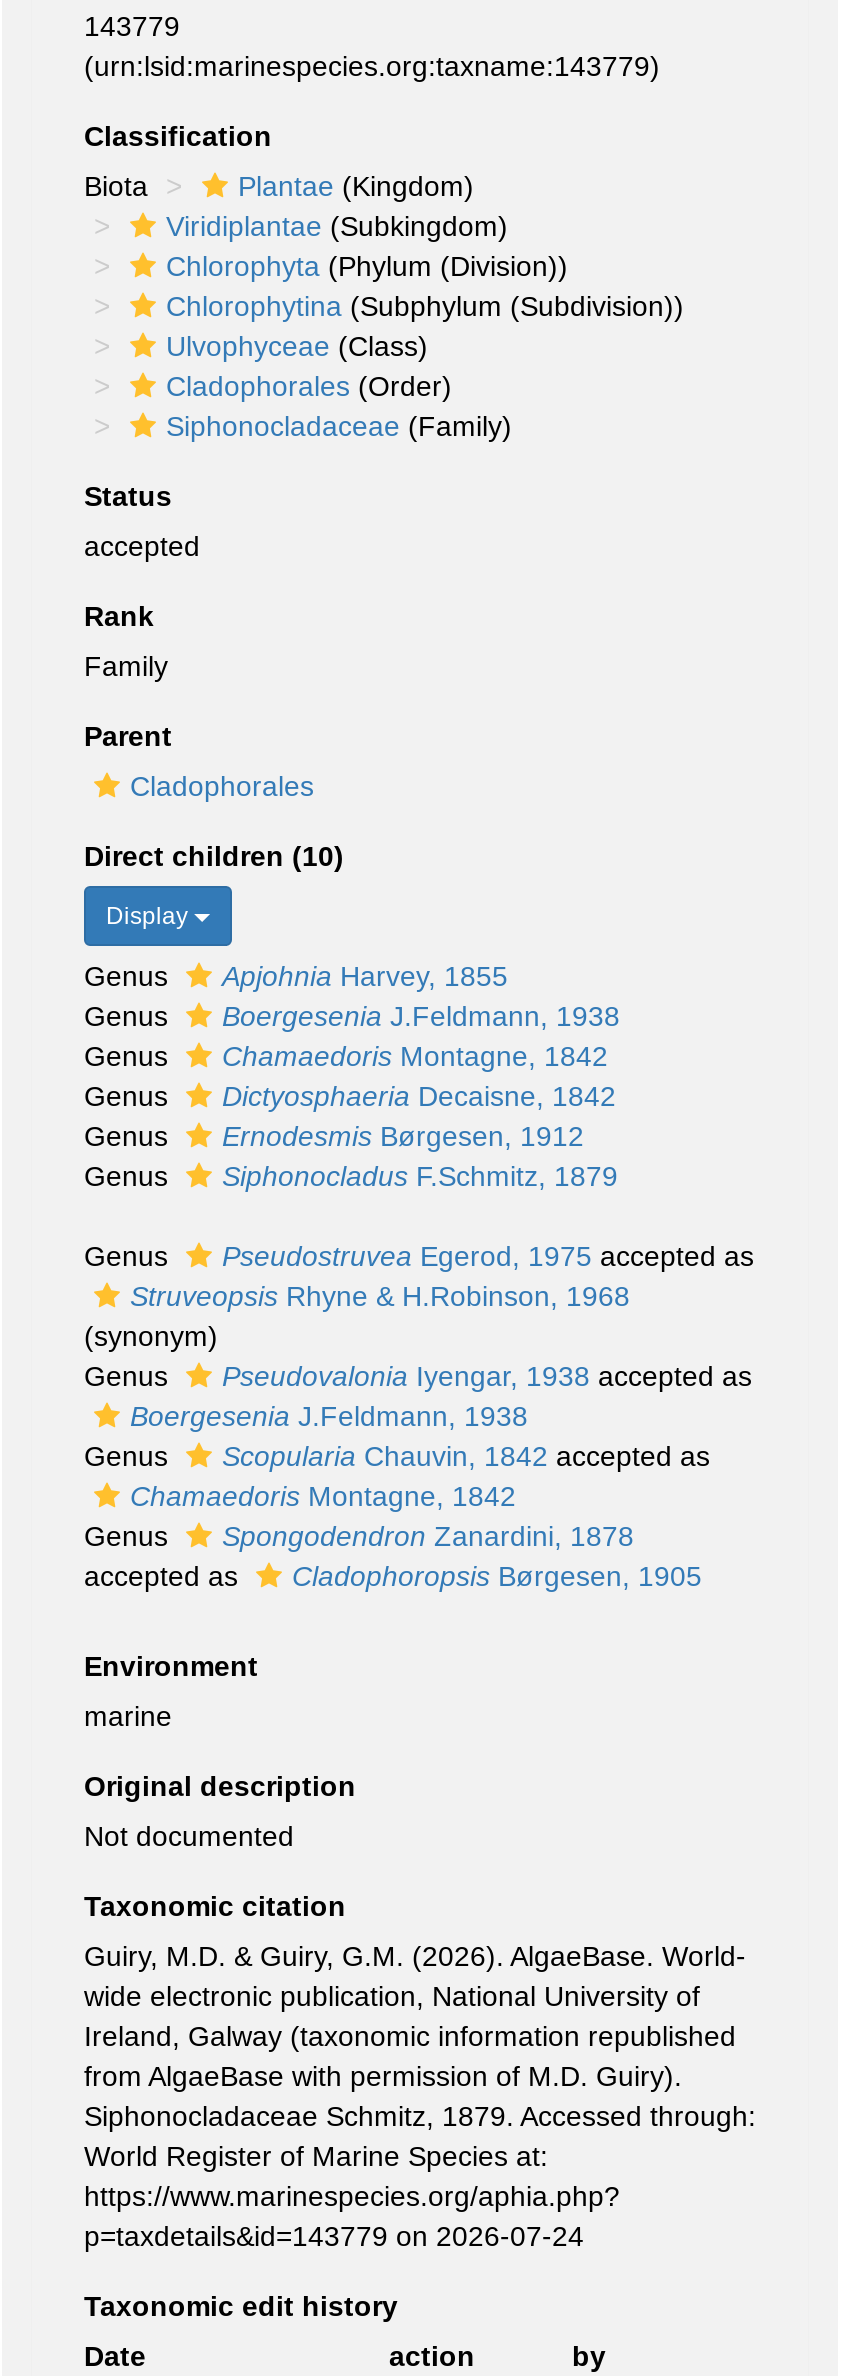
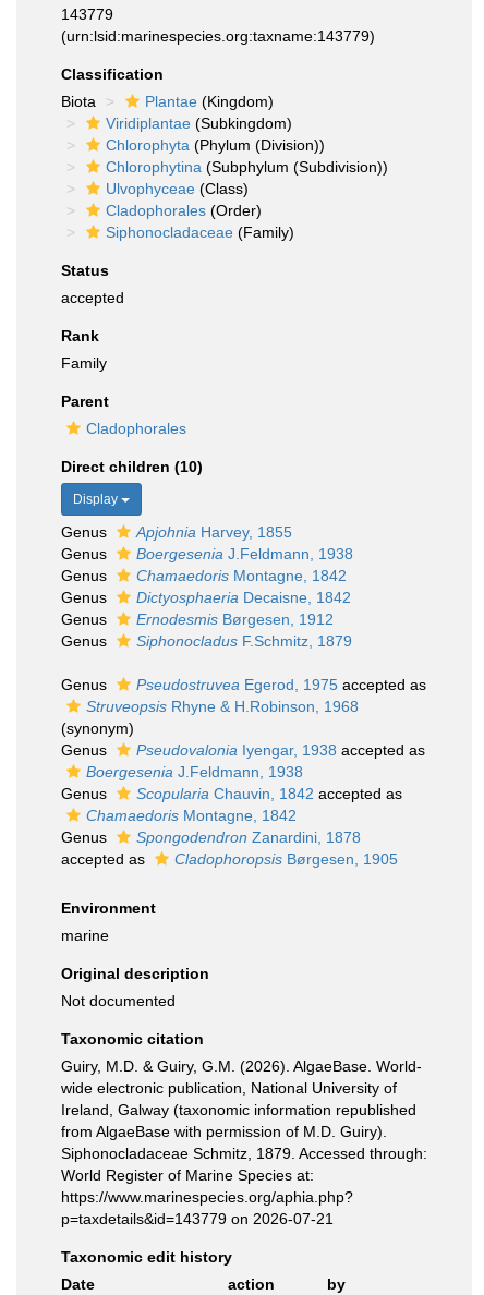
[84,2220,584,2252] p=taxdetails&id=143779 on 2026-07-24 -> [61,1210,334,1227] p=taxdetails&id=143779 on 2026-07-21

